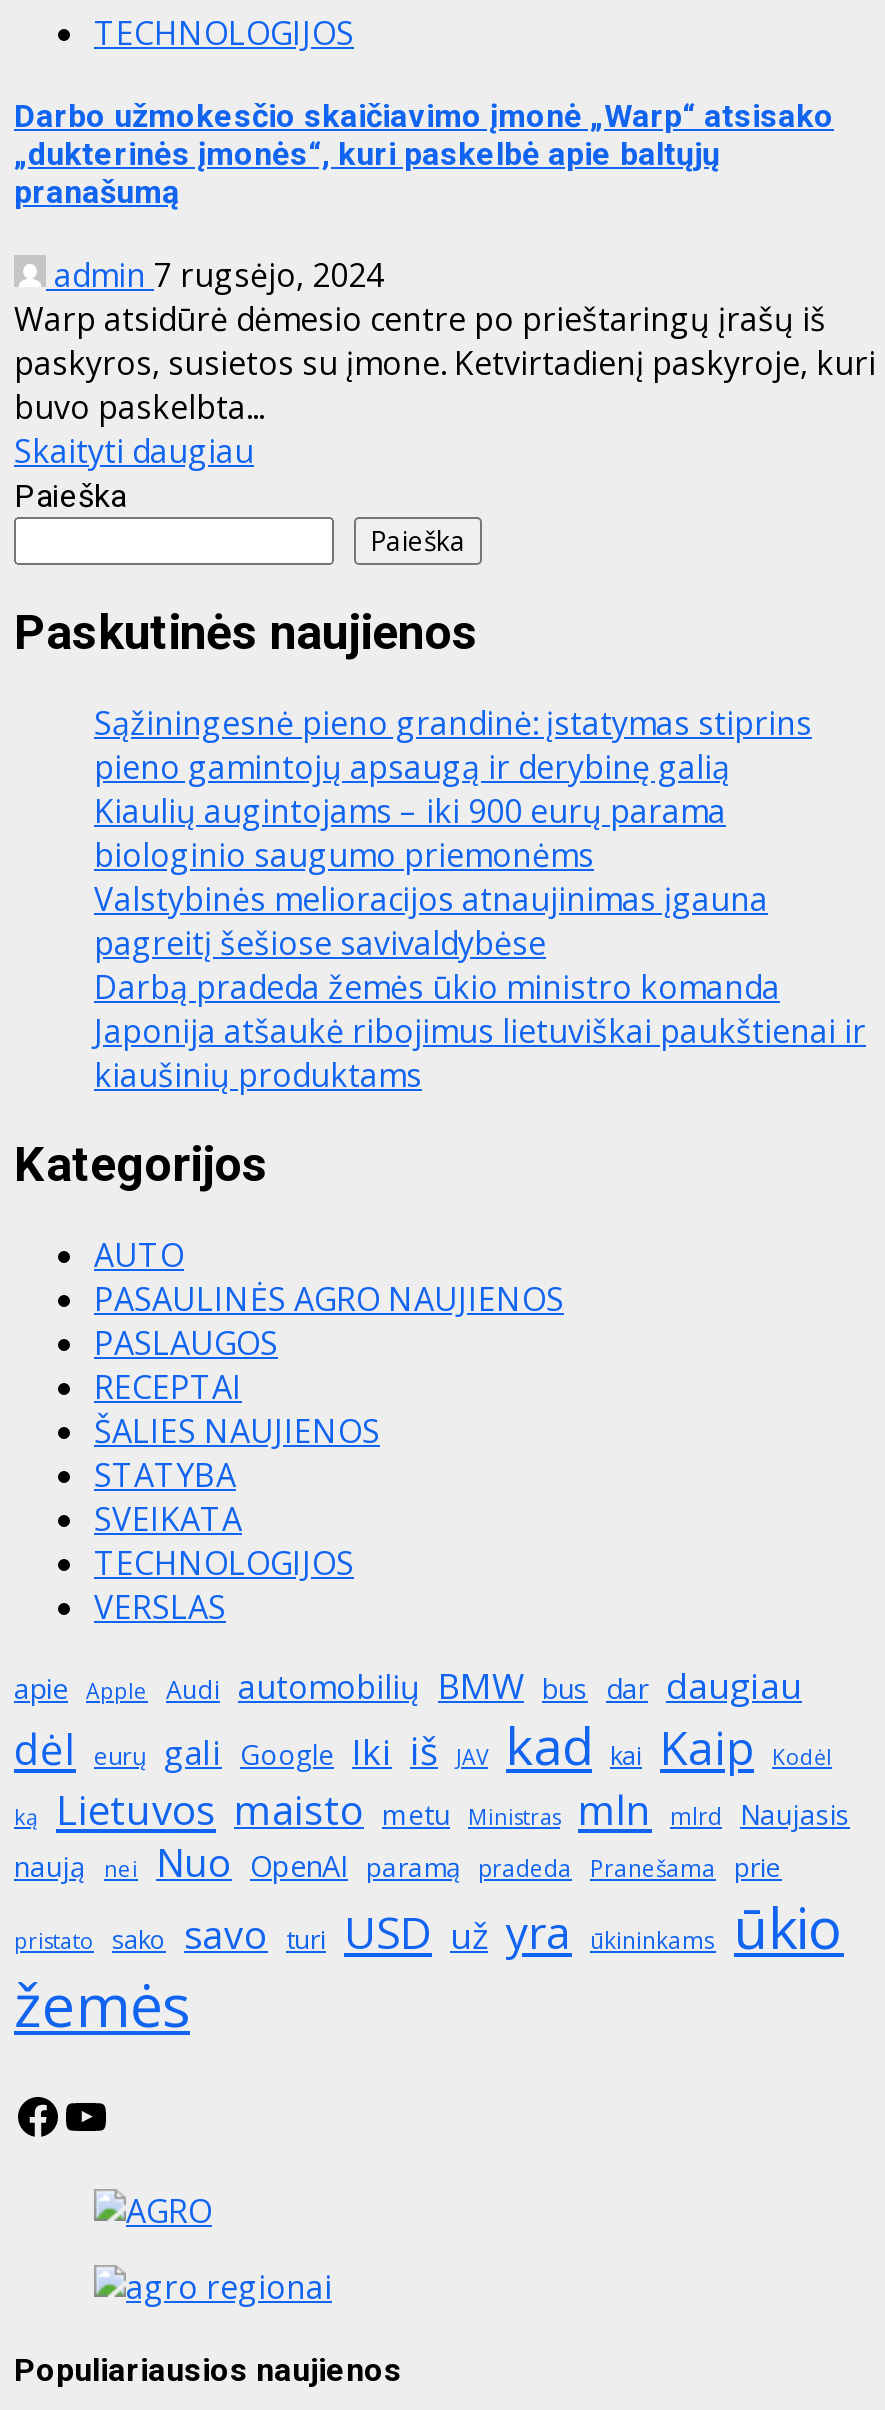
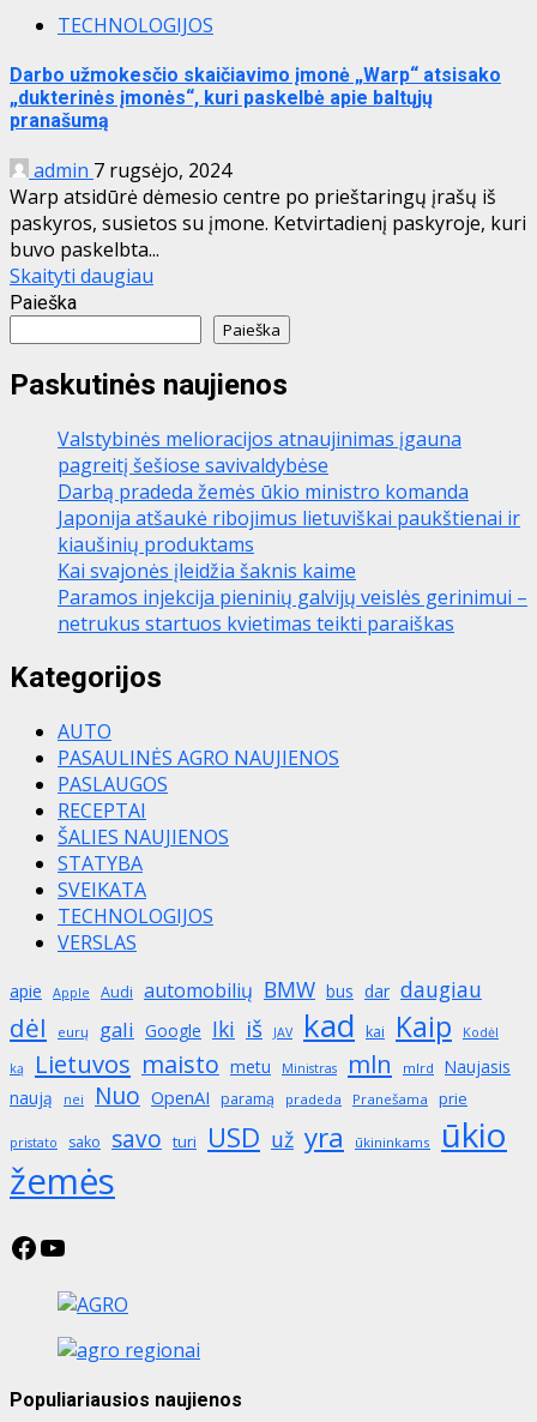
[94,701,812,877] Sąžiningesnė pieno grandinė: įstatymas stiprins | pieno gamintojų apsaugą ir derybinę galią | Kiaulių augintojams – iki 900 eurų parama | biologinio saugumo priemonėms -> none
moved [94,877,866,1097] -> [58,426,520,558]: Valstybinės melioracijos atnaujinimas įgauna | pagreitį šešiose savivaldybėse | Darbą pradeda žemės ūkio ministro komanda | Japonija atšaukė ribojimus lietuviškai paukštienai ir | kiaušinių produktams
none -> [58,558,527,637] Kai svajonės įleidžia šaknis kaime | Paramos injekcija pieninių galvijų veislės gerinimui – | netrukus startuos kvietimas teikti paraiškas

